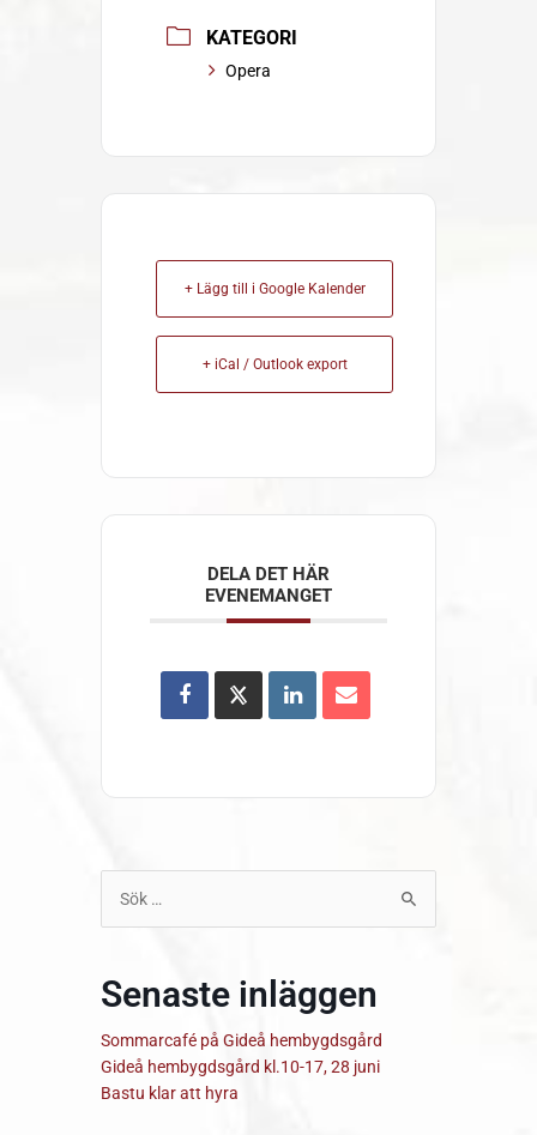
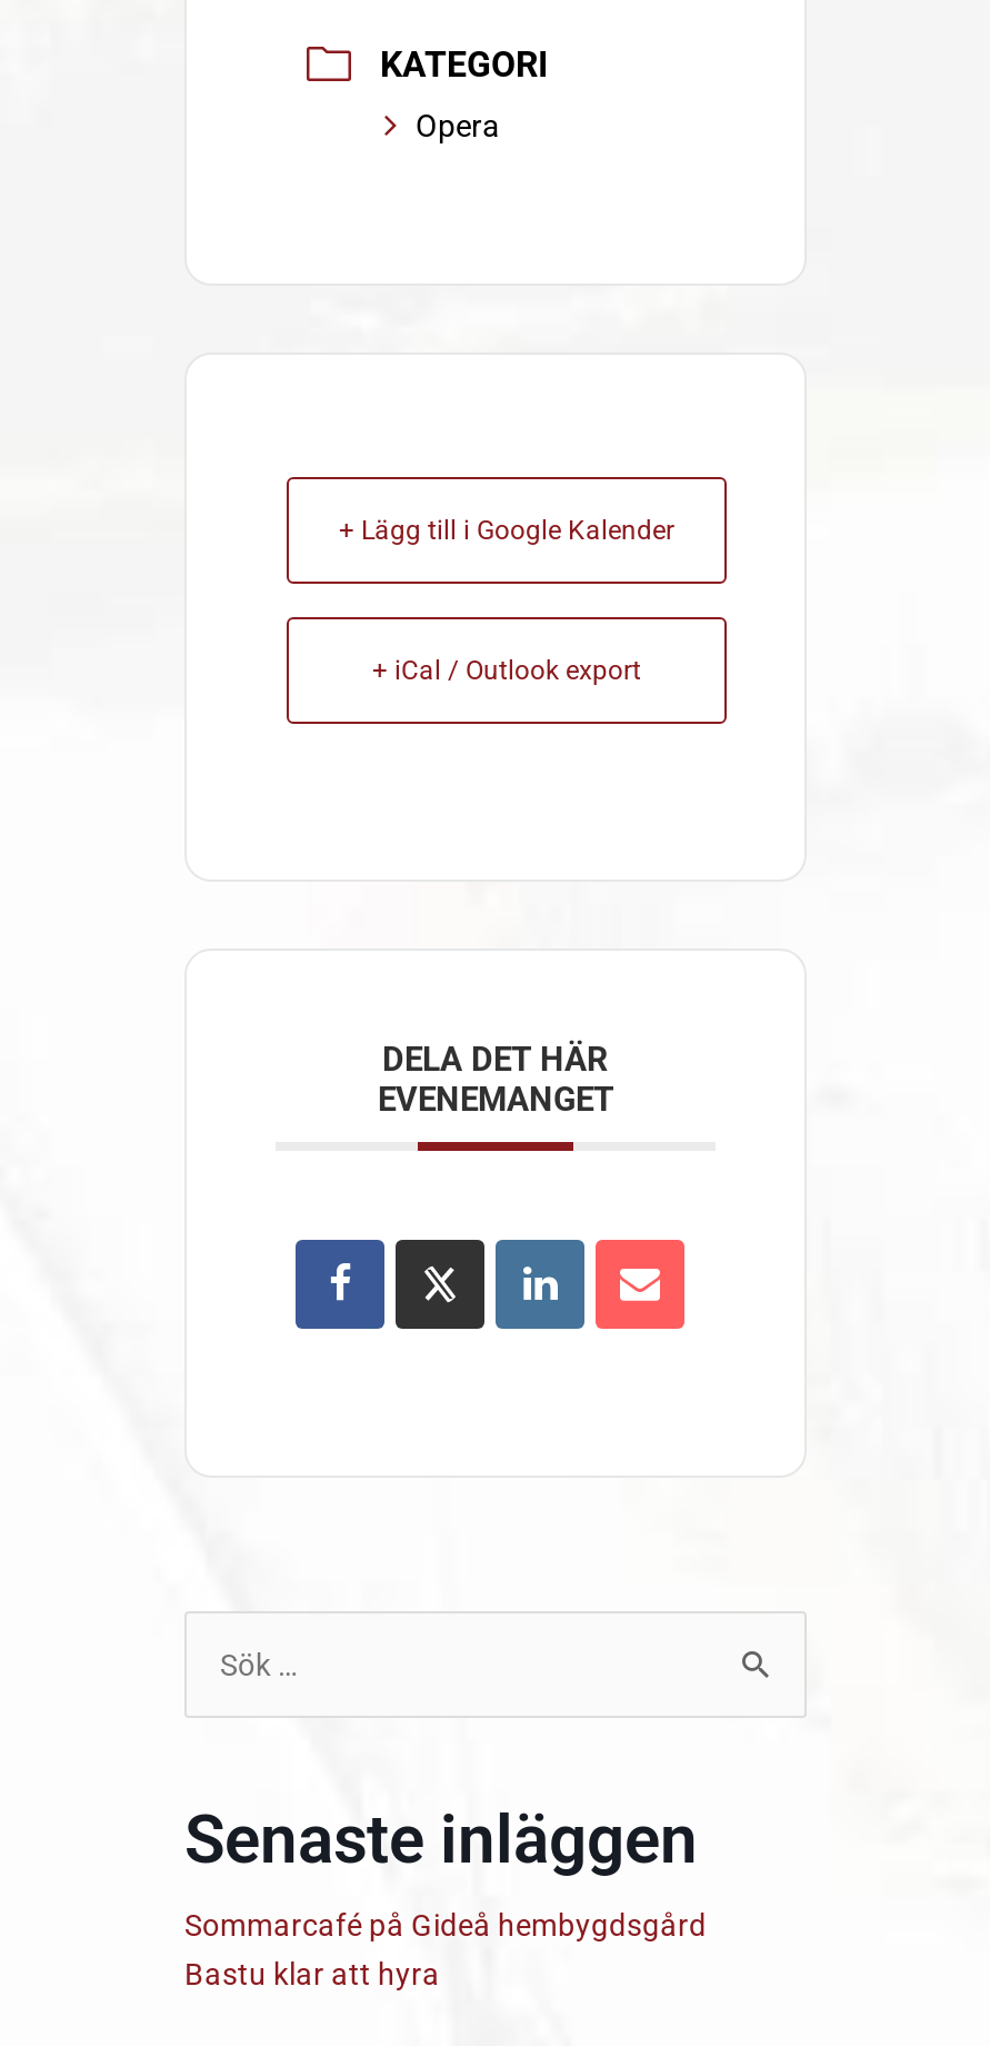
[101,1057,380,1076] Gideå hembygdsgård kl.10-17, 28 juni -> none

